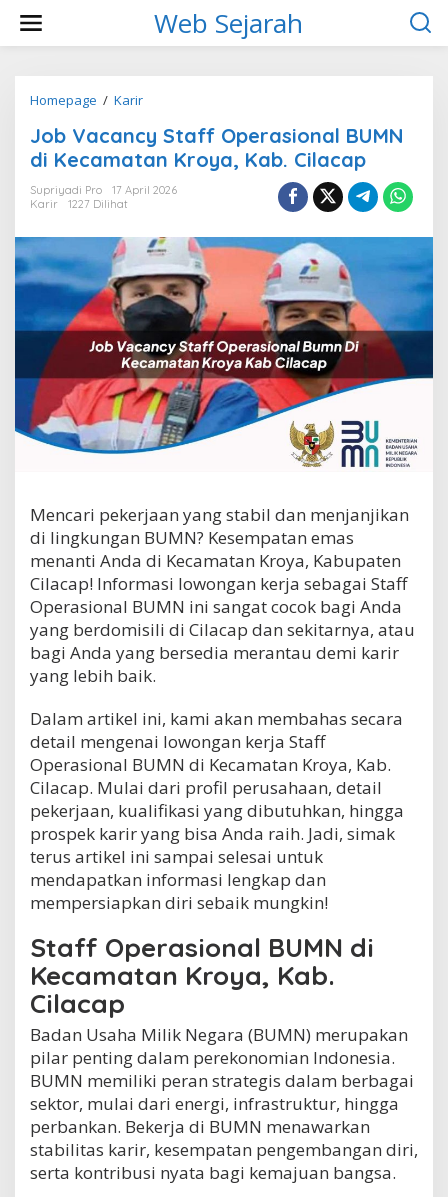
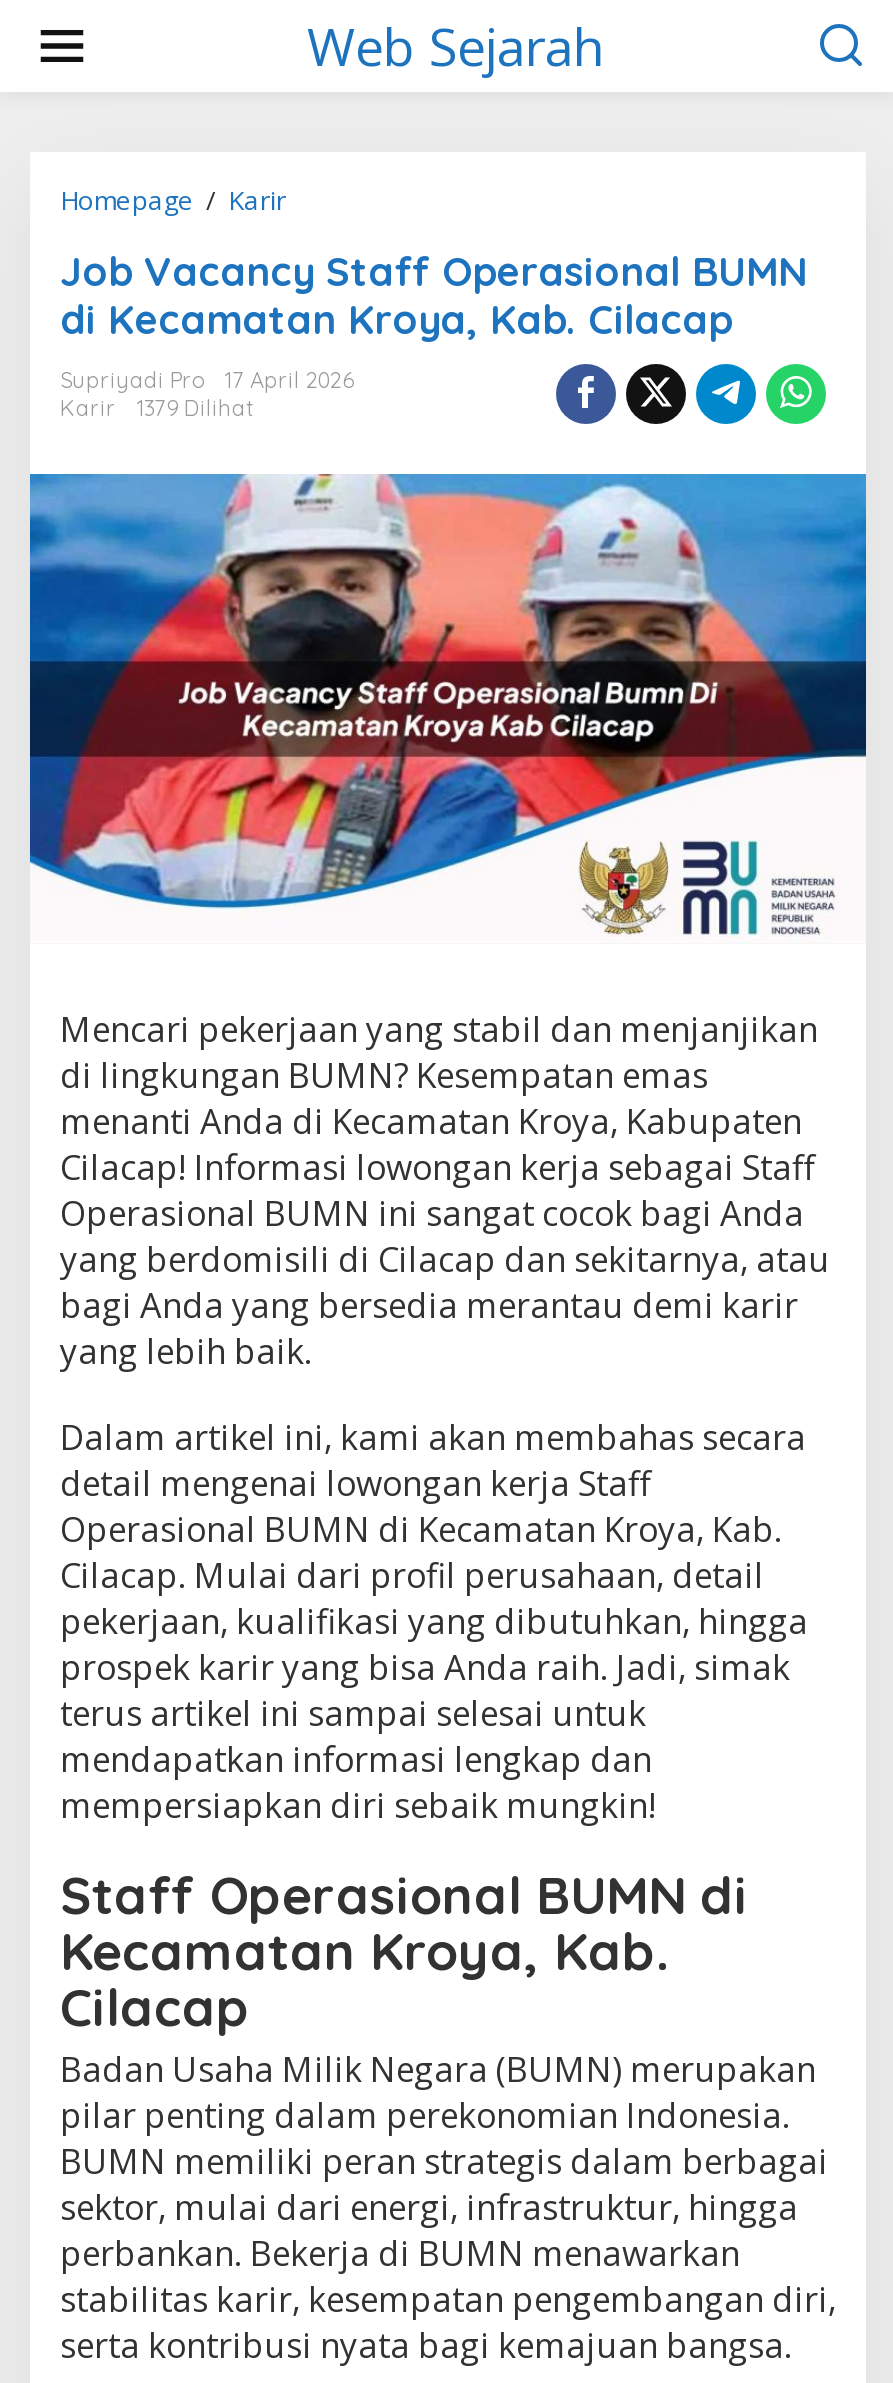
[68,197,128,211] 1227 Dilihat -> [136,394,254,422] 1379 Dilihat

